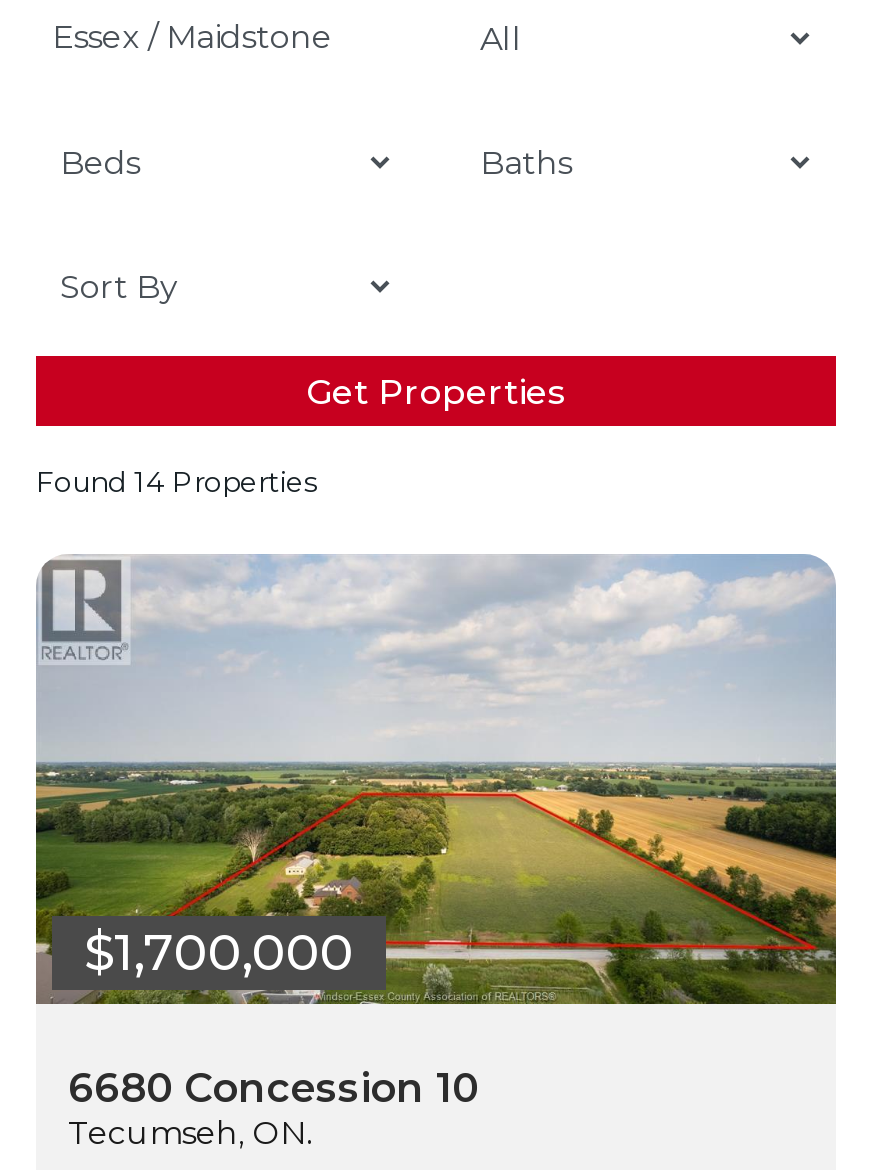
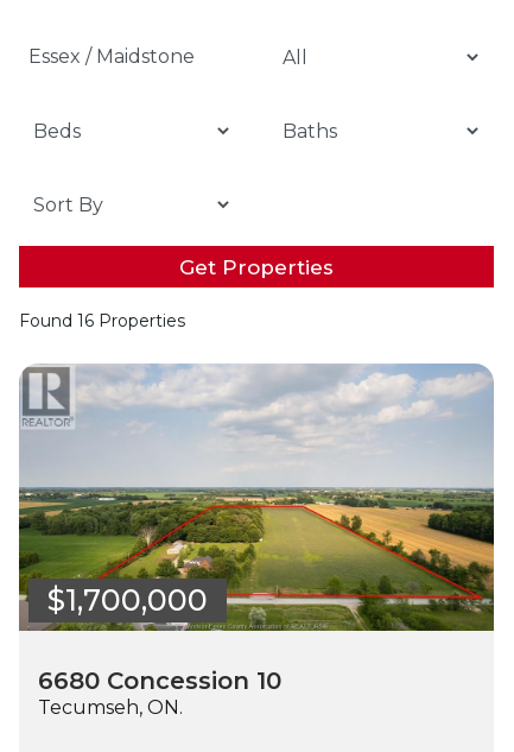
[36,464,318,500] Found 14 Properties -> [19,310,185,331] Found 16 Properties

